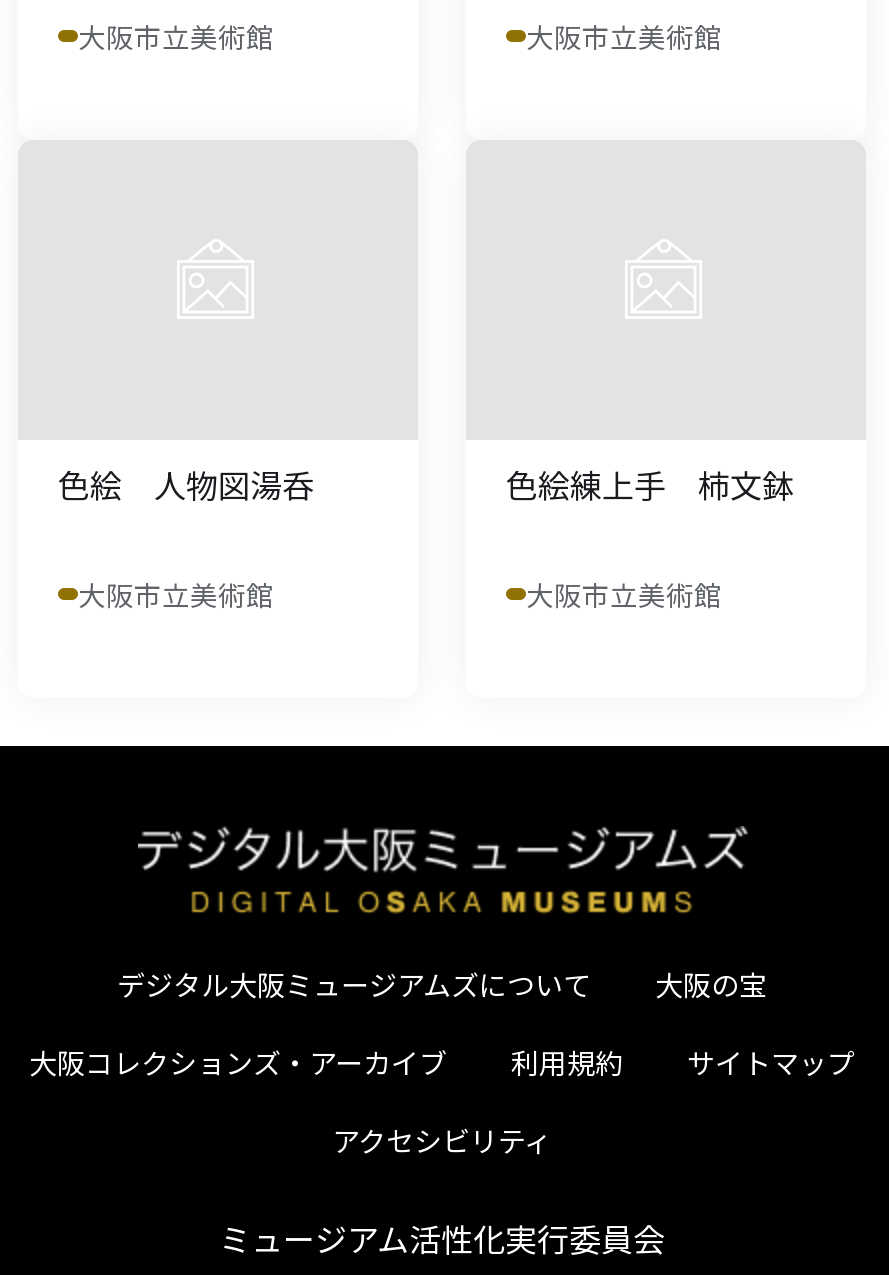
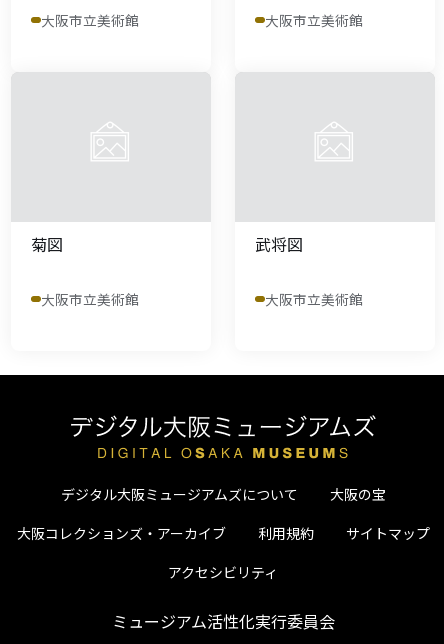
[58,460,314,508] 色絵 人物図湯呑 -> [31,232,63,256] 菊図
[506,460,794,508] 色絵練上手 柿文鉢 -> [255,232,303,256] 武将図

